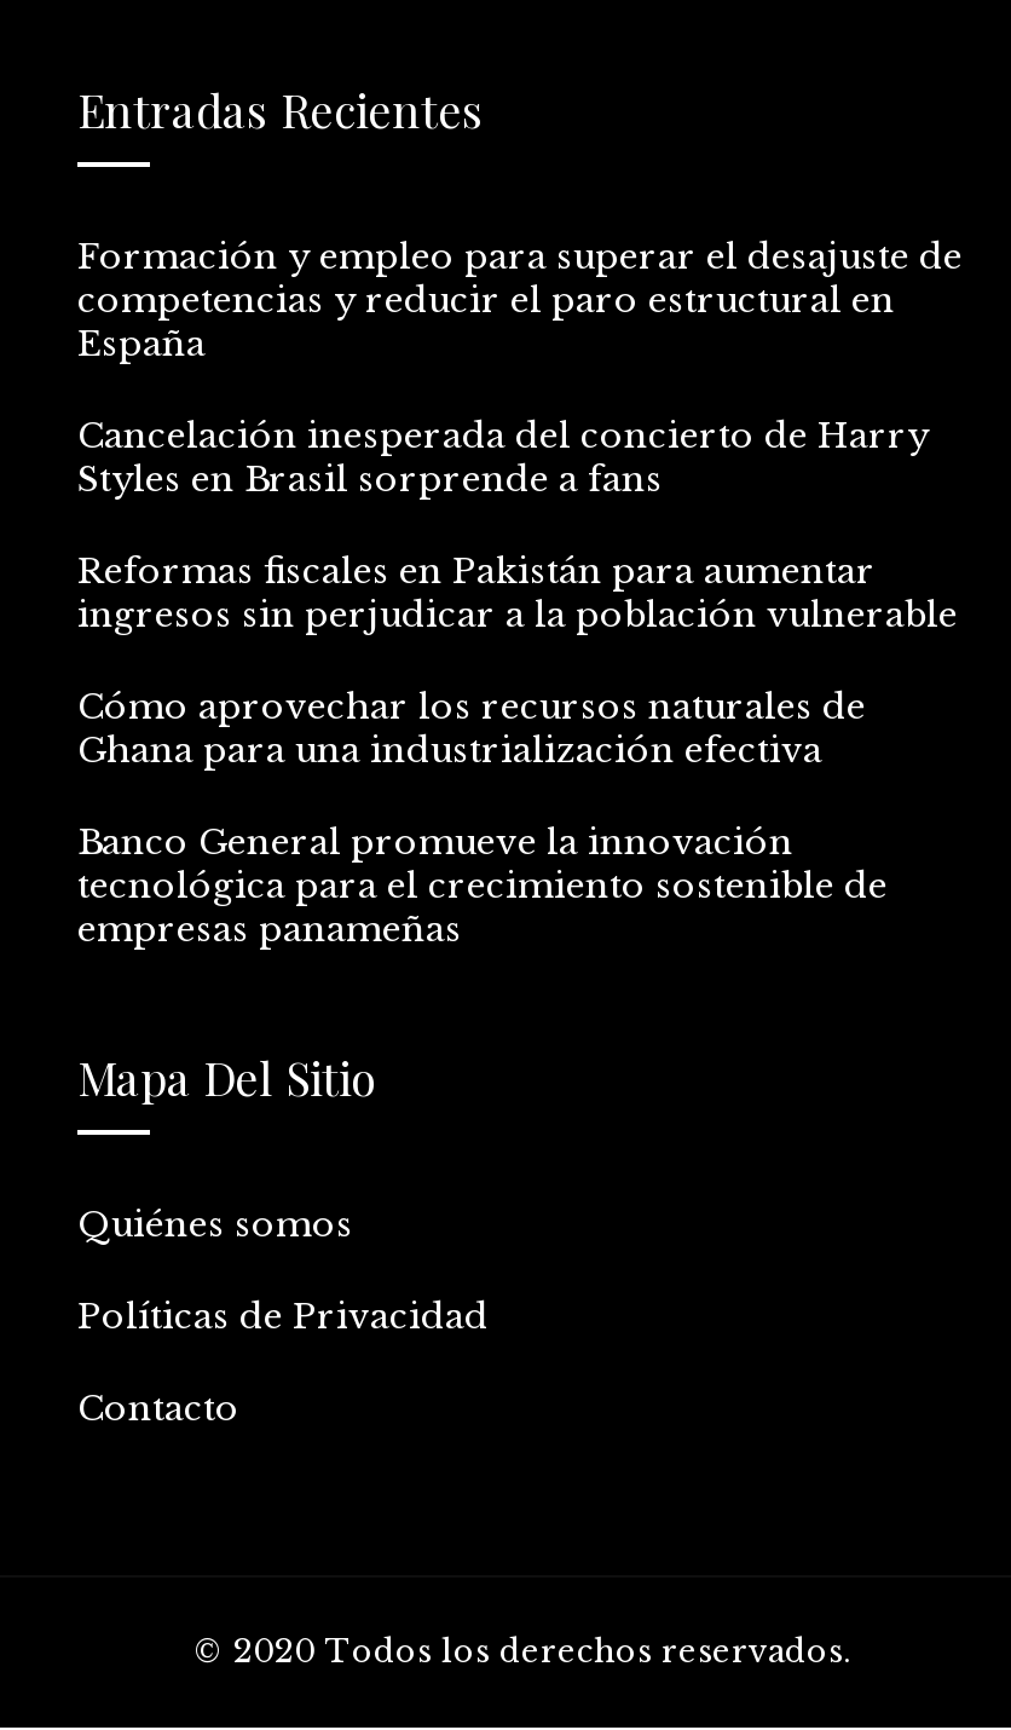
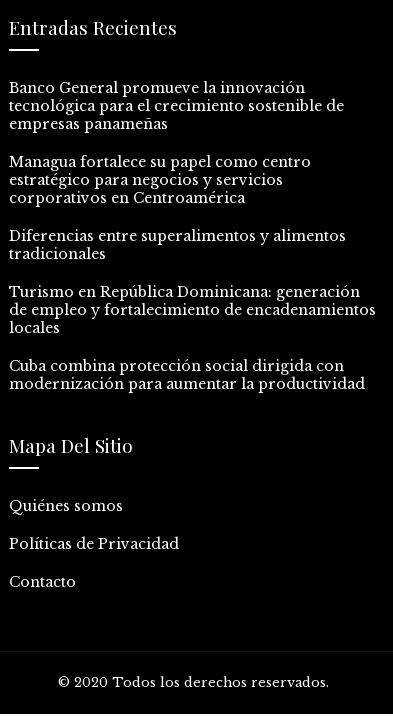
[77,234,963,771] Formación y empleo para superar el desajuste de | competencias y reducir el paro estructural en | España | Cancelación inesperada del concierto de Harry | Styles en Brasil sorprende a fans | Reformas fiscales en Pakistán para aumentar | ingresos sin perjudicar a la población vulnerable | Cómo aprovechar los recursos naturales de | Ghana para una industrialización efectiva -> none
moved [77,820,888,950] -> [9,79,344,133]: Banco General promueve la innovación | tecnológica para el crecimiento sostenible de | empresas panameñas
none -> [9,153,376,393] Managua fortalece su papel como centro | estratégico para negocios y servicios | corporativos en Centroamérica | Diferencias entre superalimentos y alimentos | tradicionales | Turismo en República Dominicana: generación | de empleo y fortalecimiento de encadenamientos | locales | Cuba combina protección social dirigida con | modernización para aumentar la productividad

